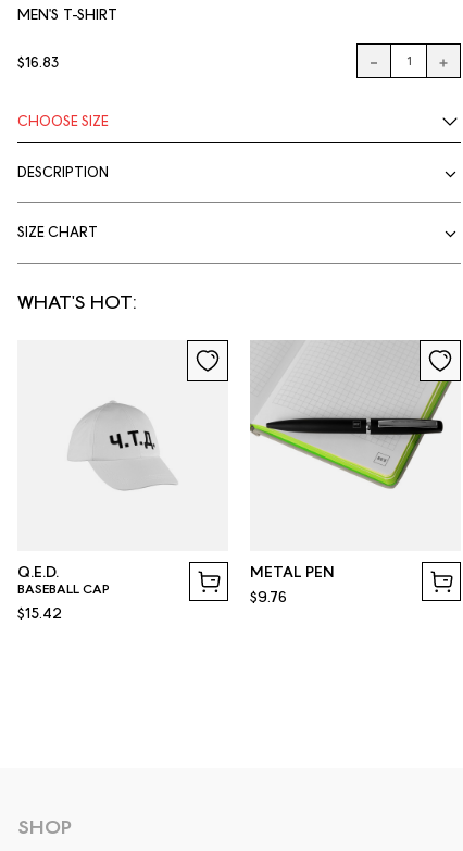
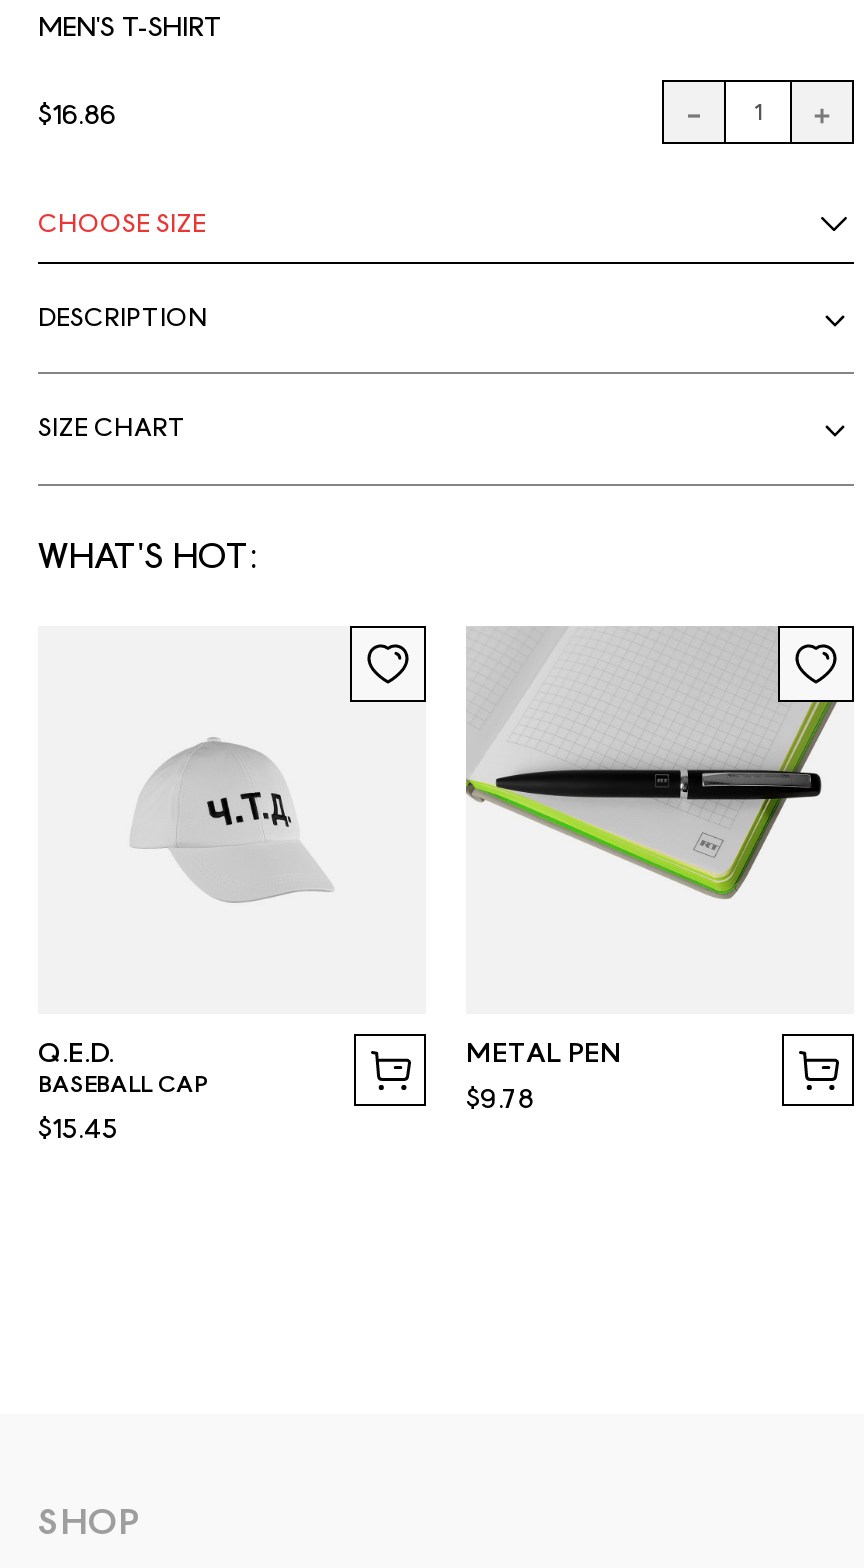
[17,52,59,72] $16.83 -> [38,96,116,132] $16.86
[250,587,287,606] $9.76 -> [466,1080,534,1116] $9.78
[17,603,62,623] $15.42 -> [38,1110,118,1146] $15.45

